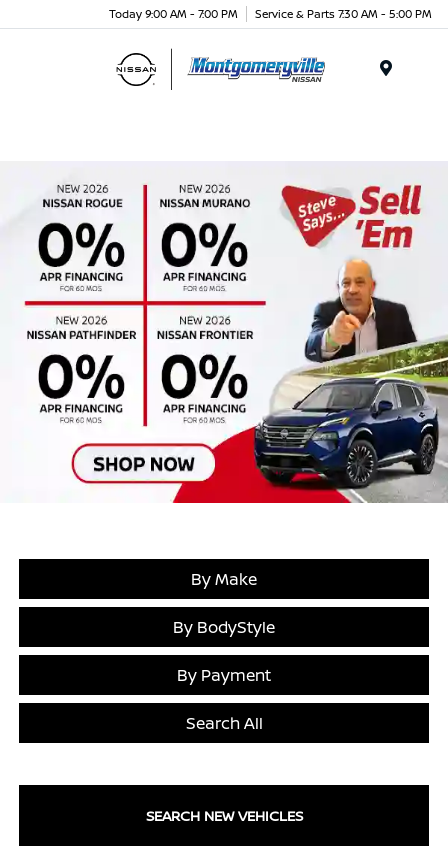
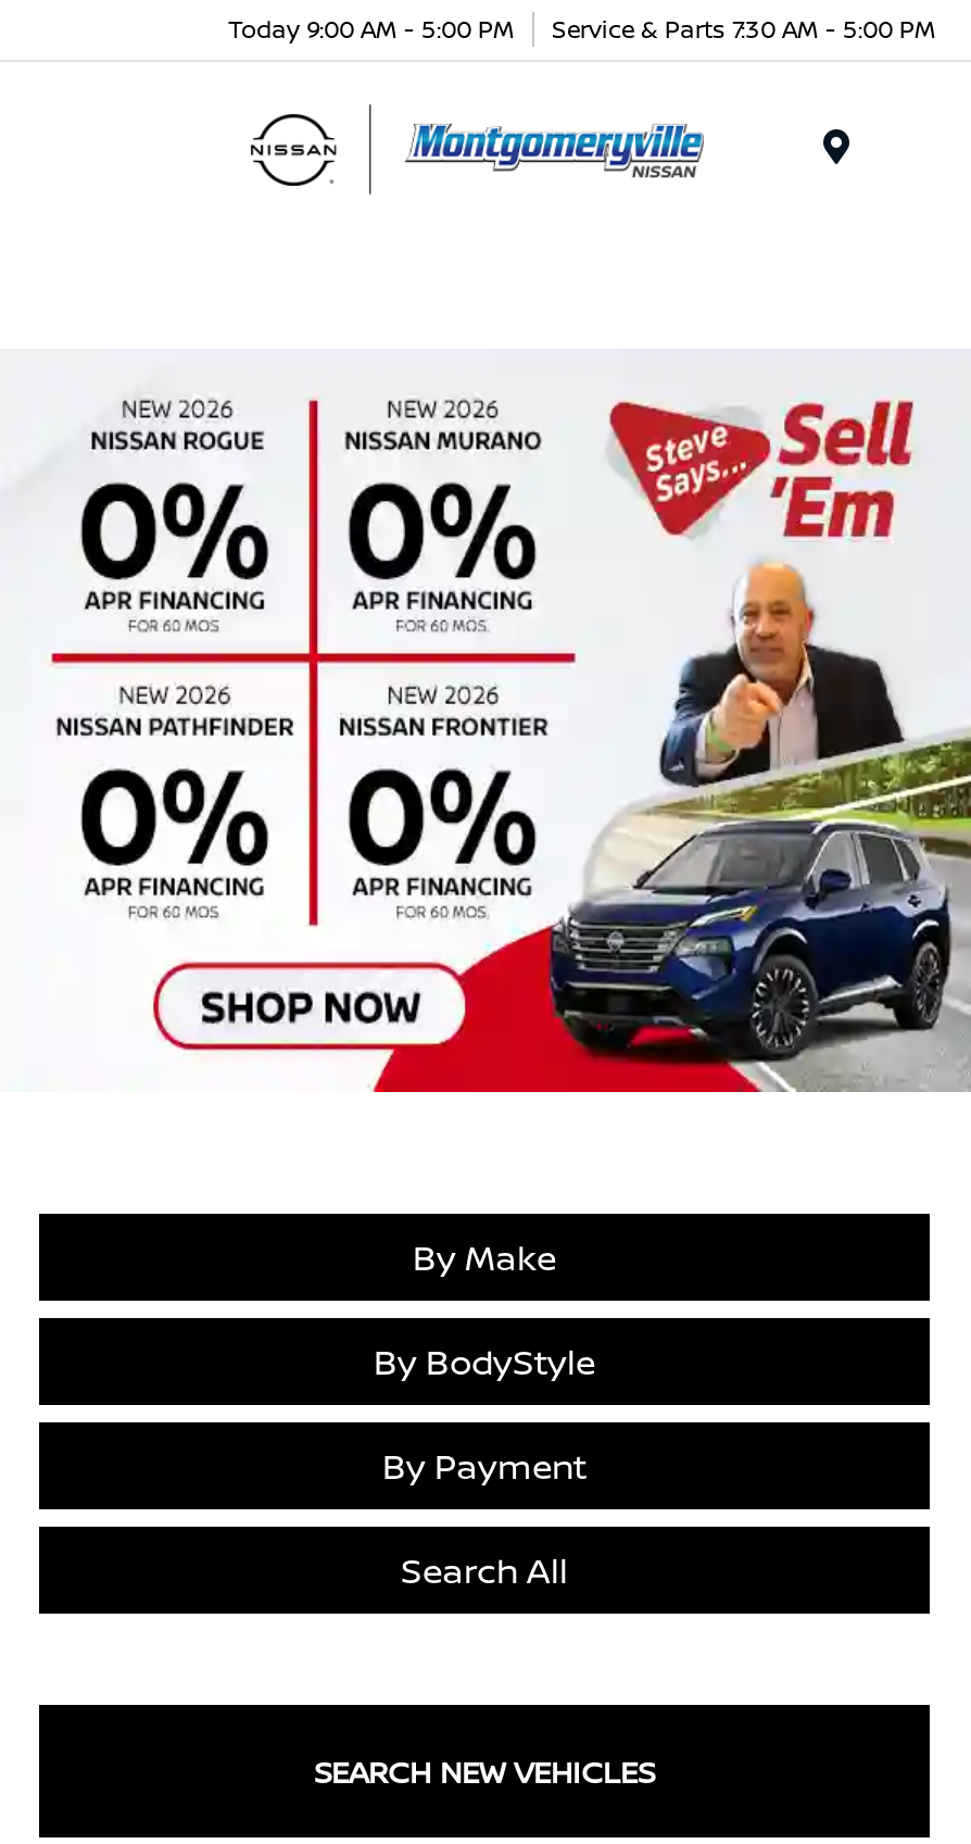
[109,5,432,20] Today 9:00 AM - 7:00 PM Service & Parts 7:30 AM - 5:00 PM -> [228,11,936,43] Today 9:00 AM - 5:00 PM Service & Parts 7:30 AM - 5:00 PM

